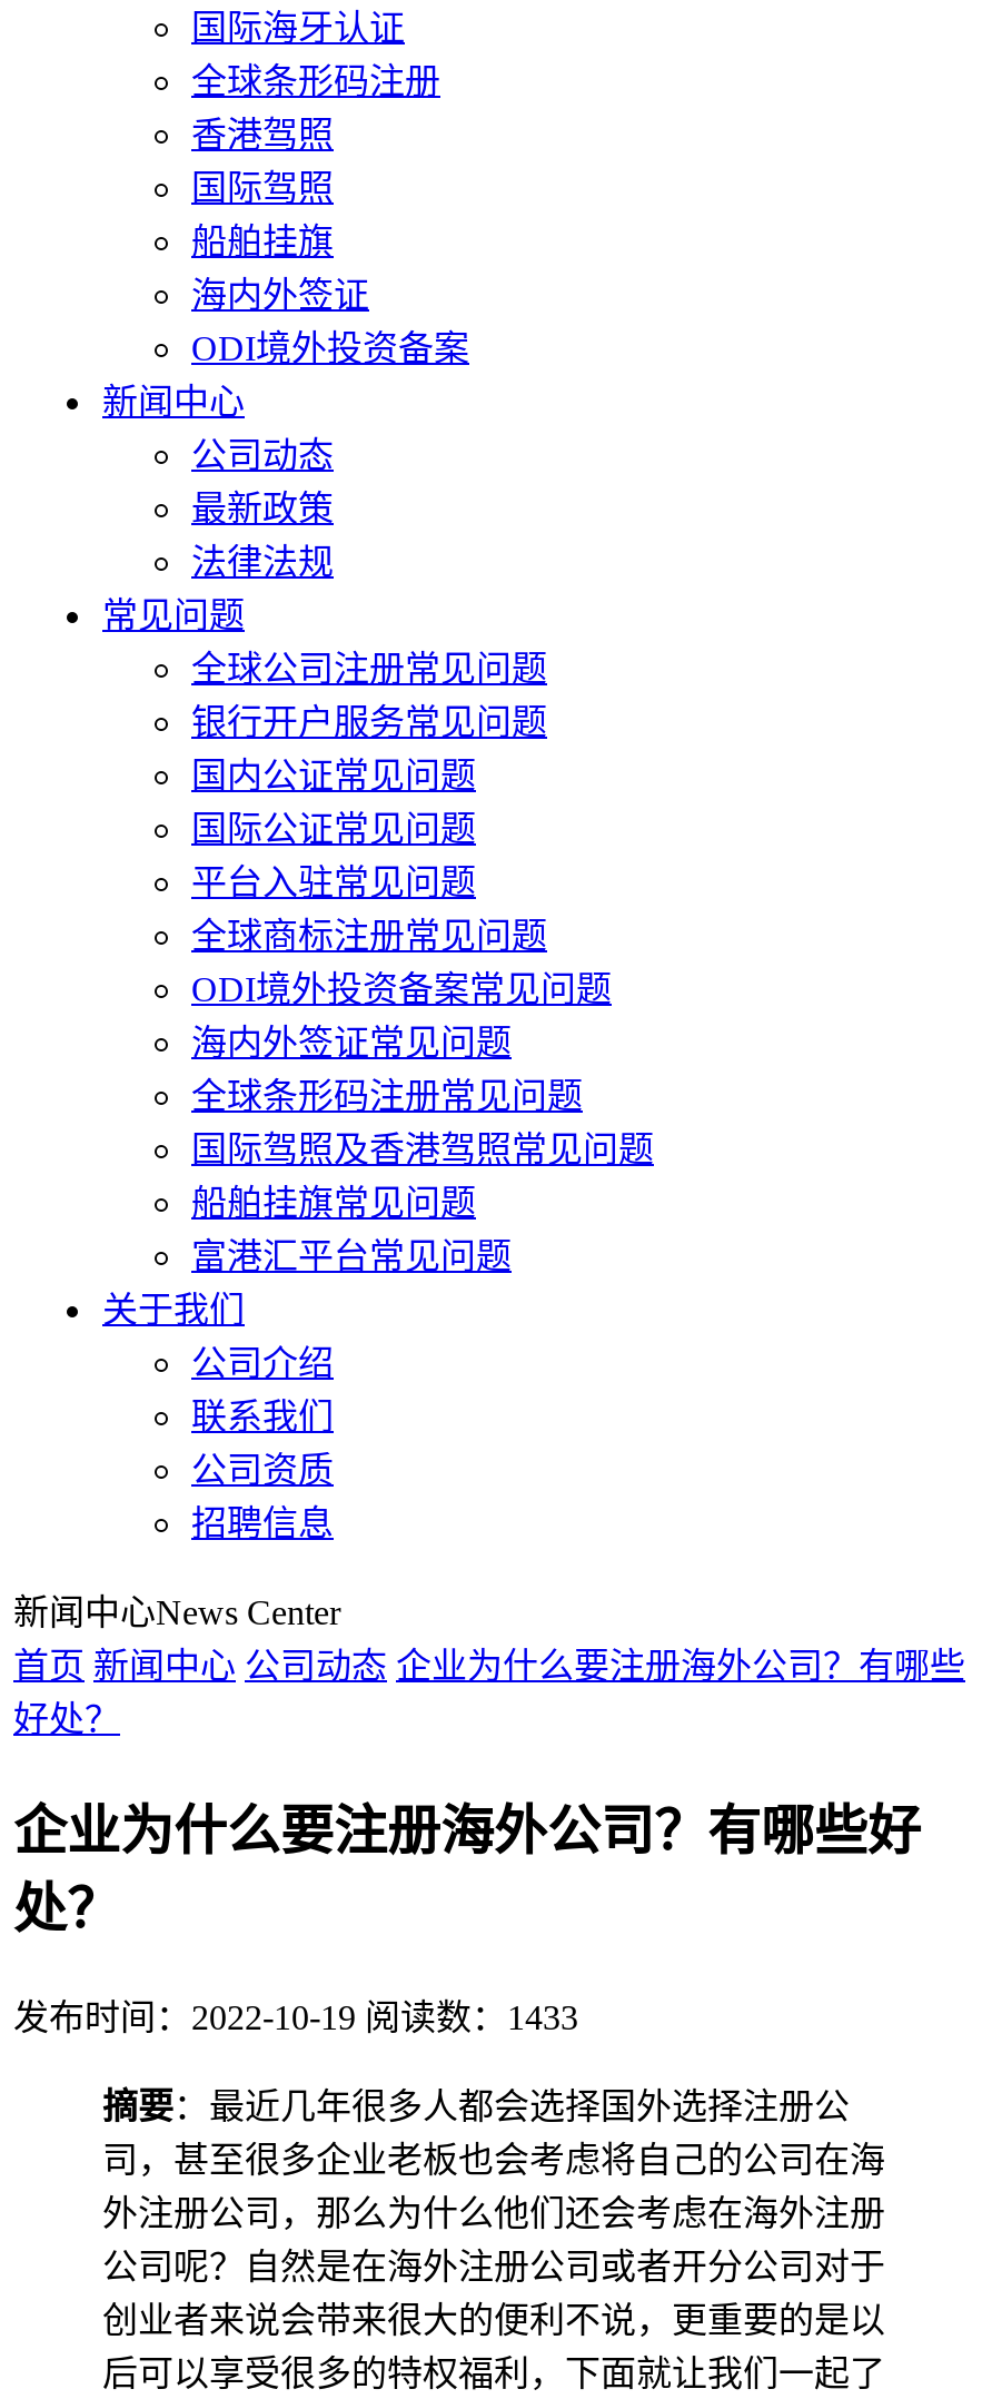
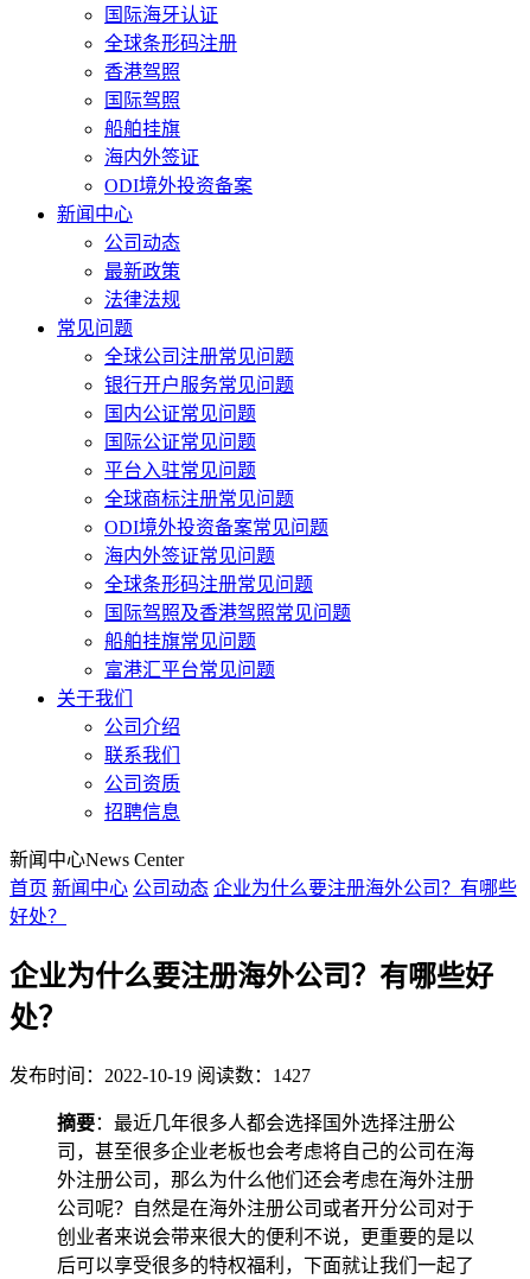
[13,1998,578,2036] 发布时间：2022-10-19 阅读数：1433 -> [9,1065,311,1085] 发布时间：2022-10-19 阅读数：1427

